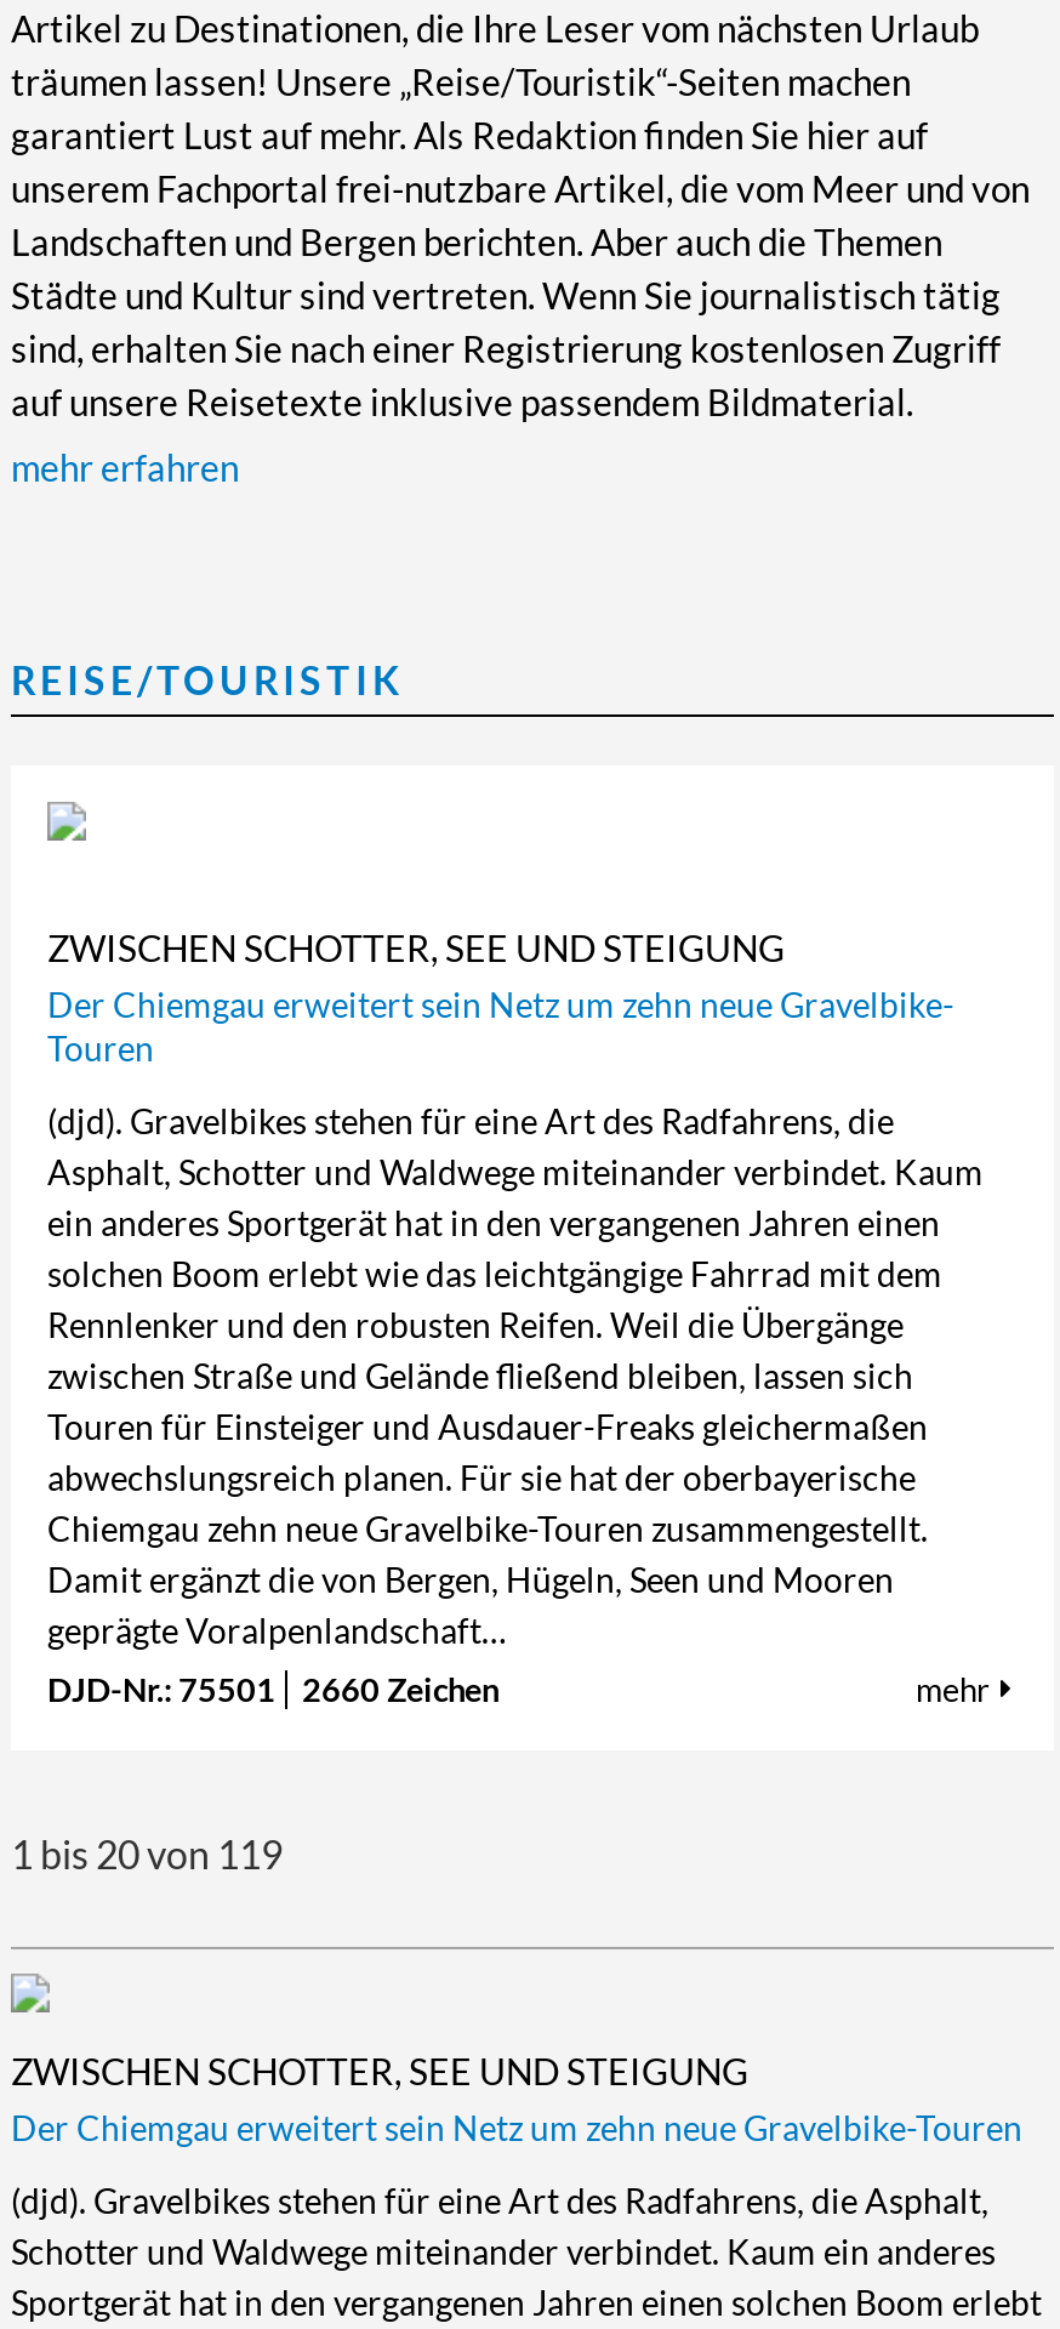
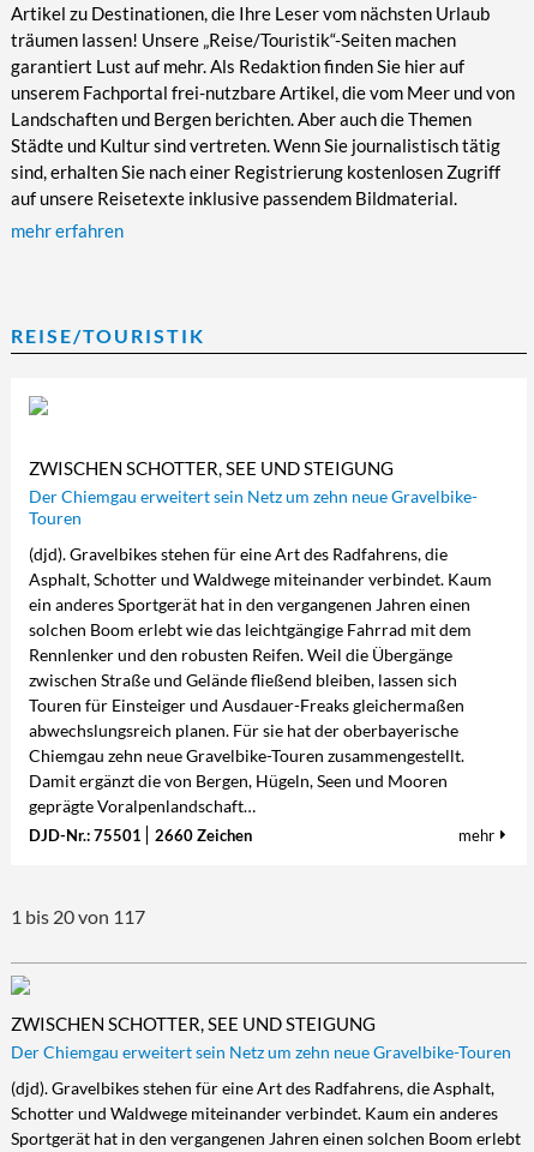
[11,1830,283,1877] 1 bis 20 von 119 -> [11,905,145,928] 1 bis 20 von 117

